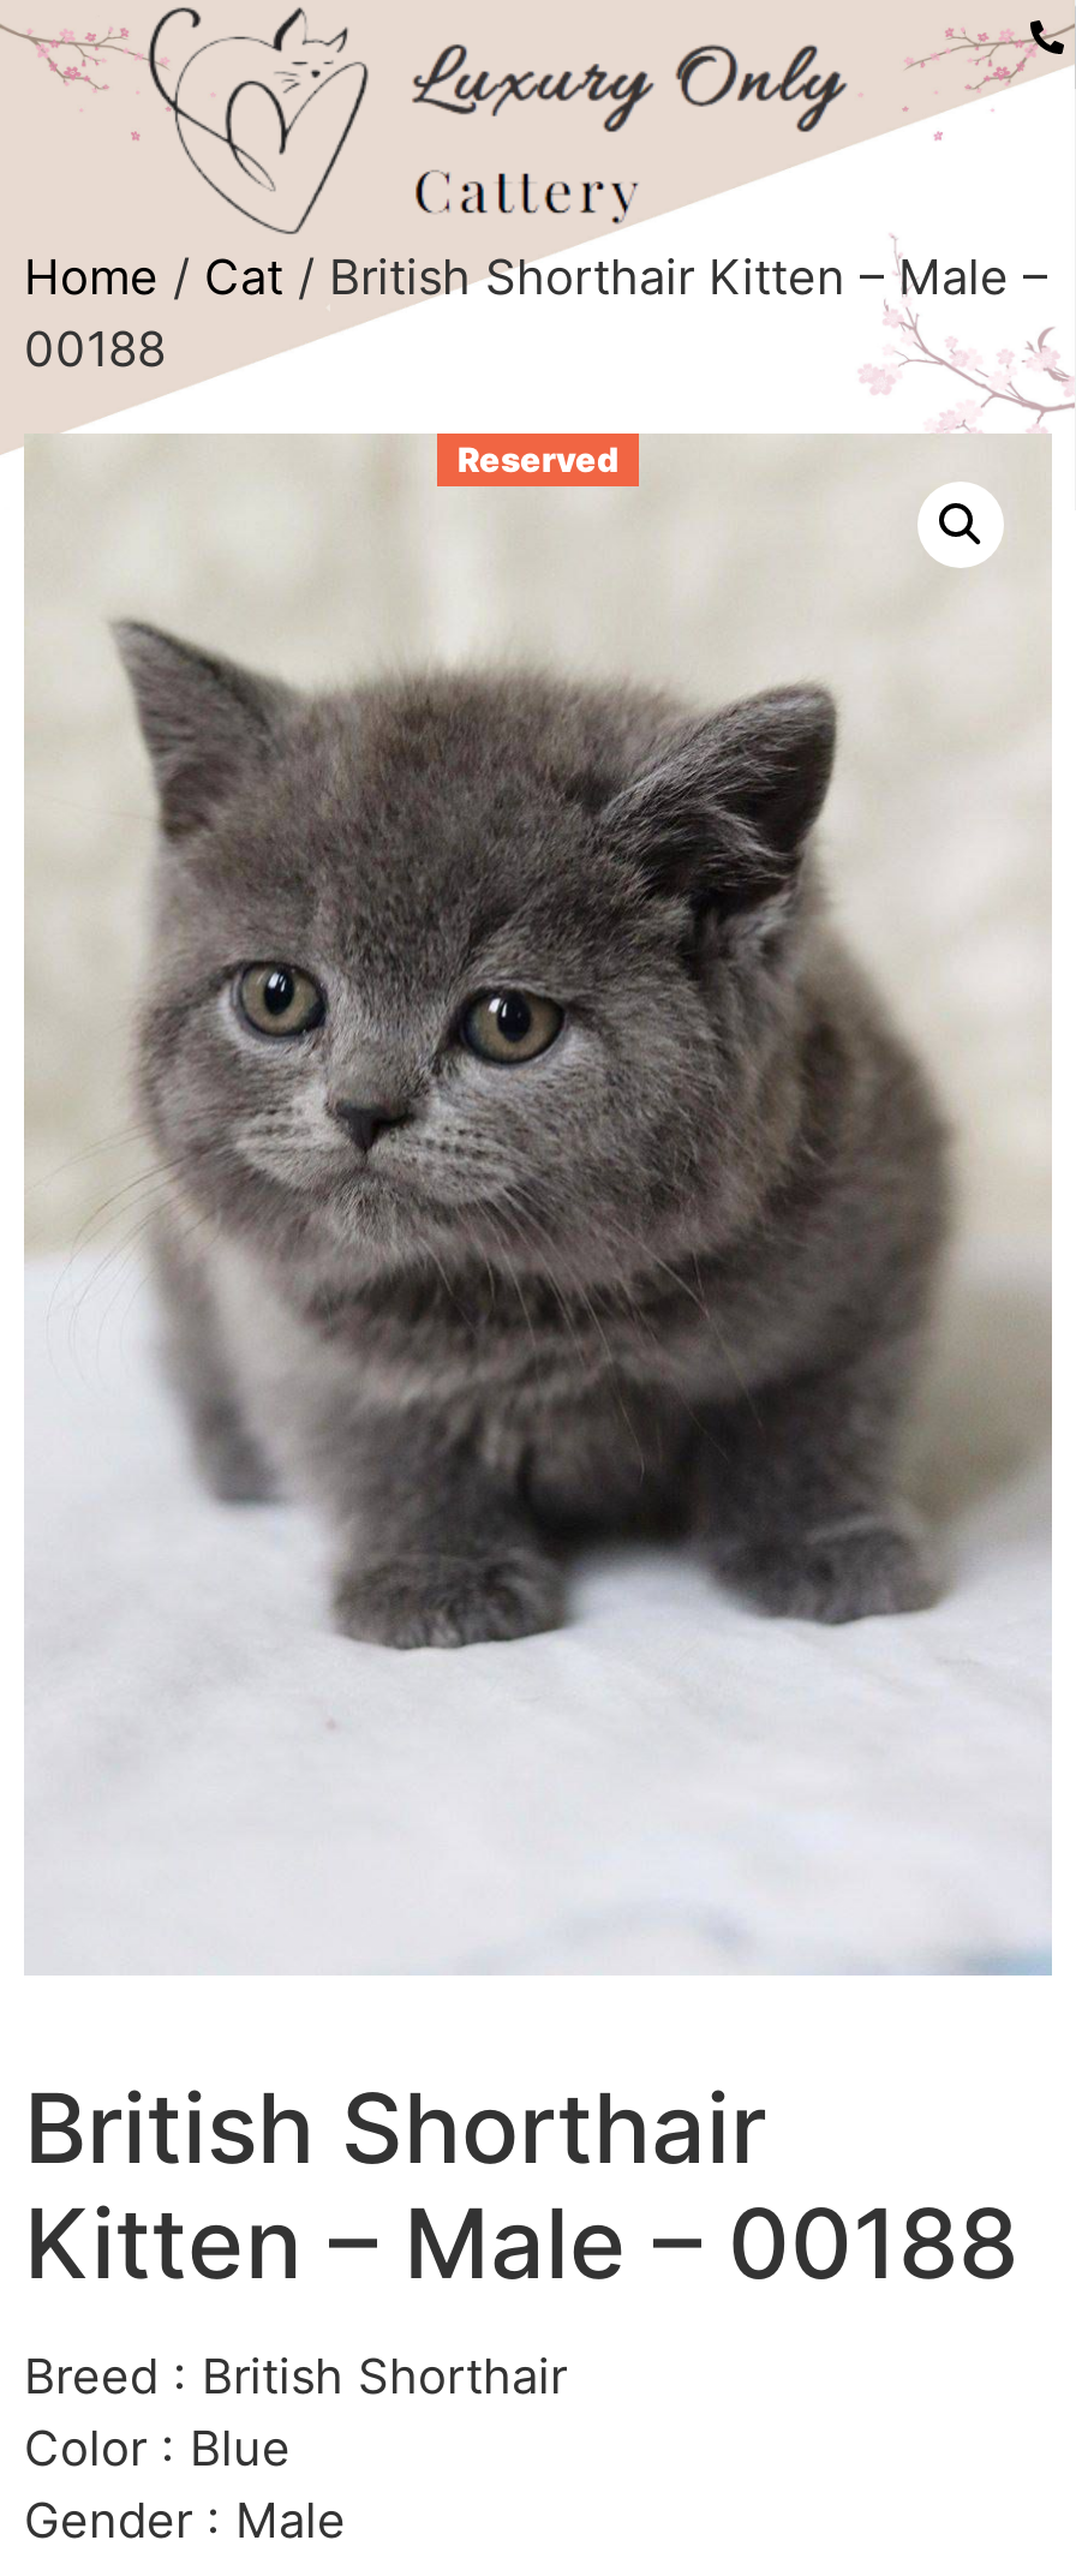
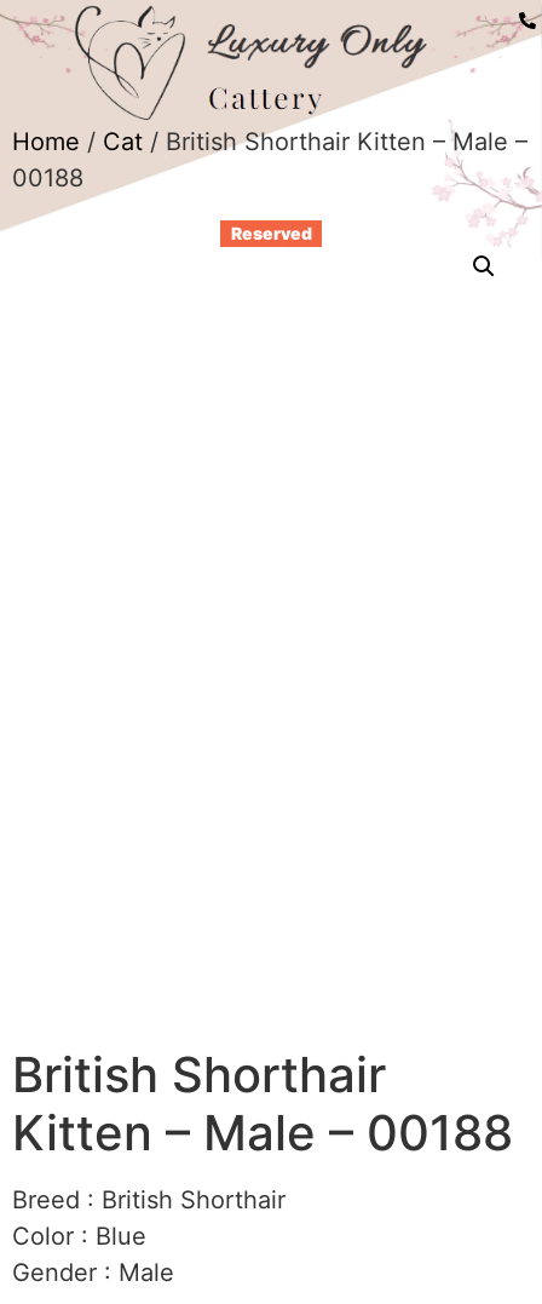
[24,434,1054,1976] [image] -> none

